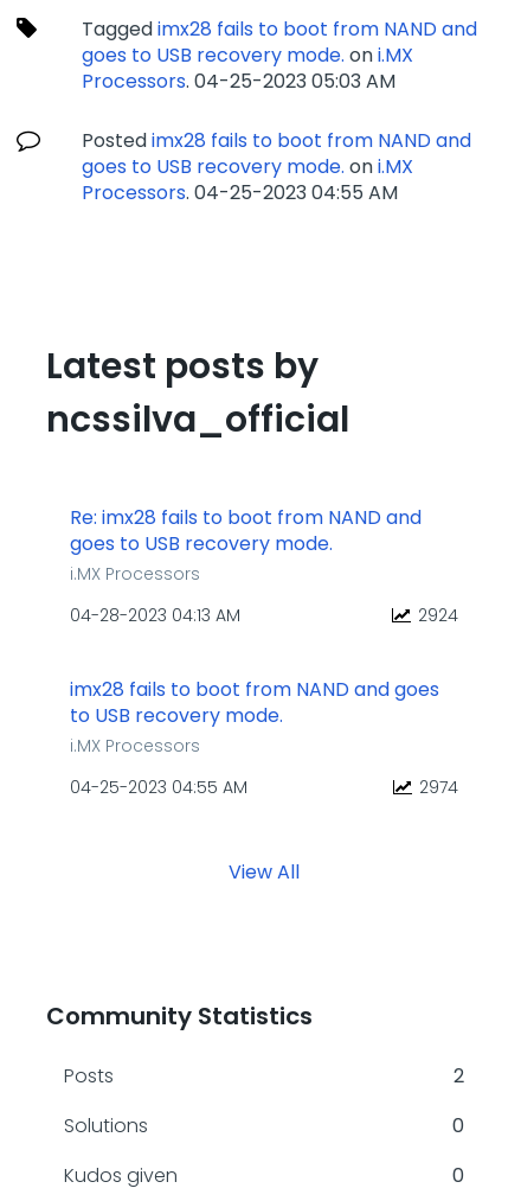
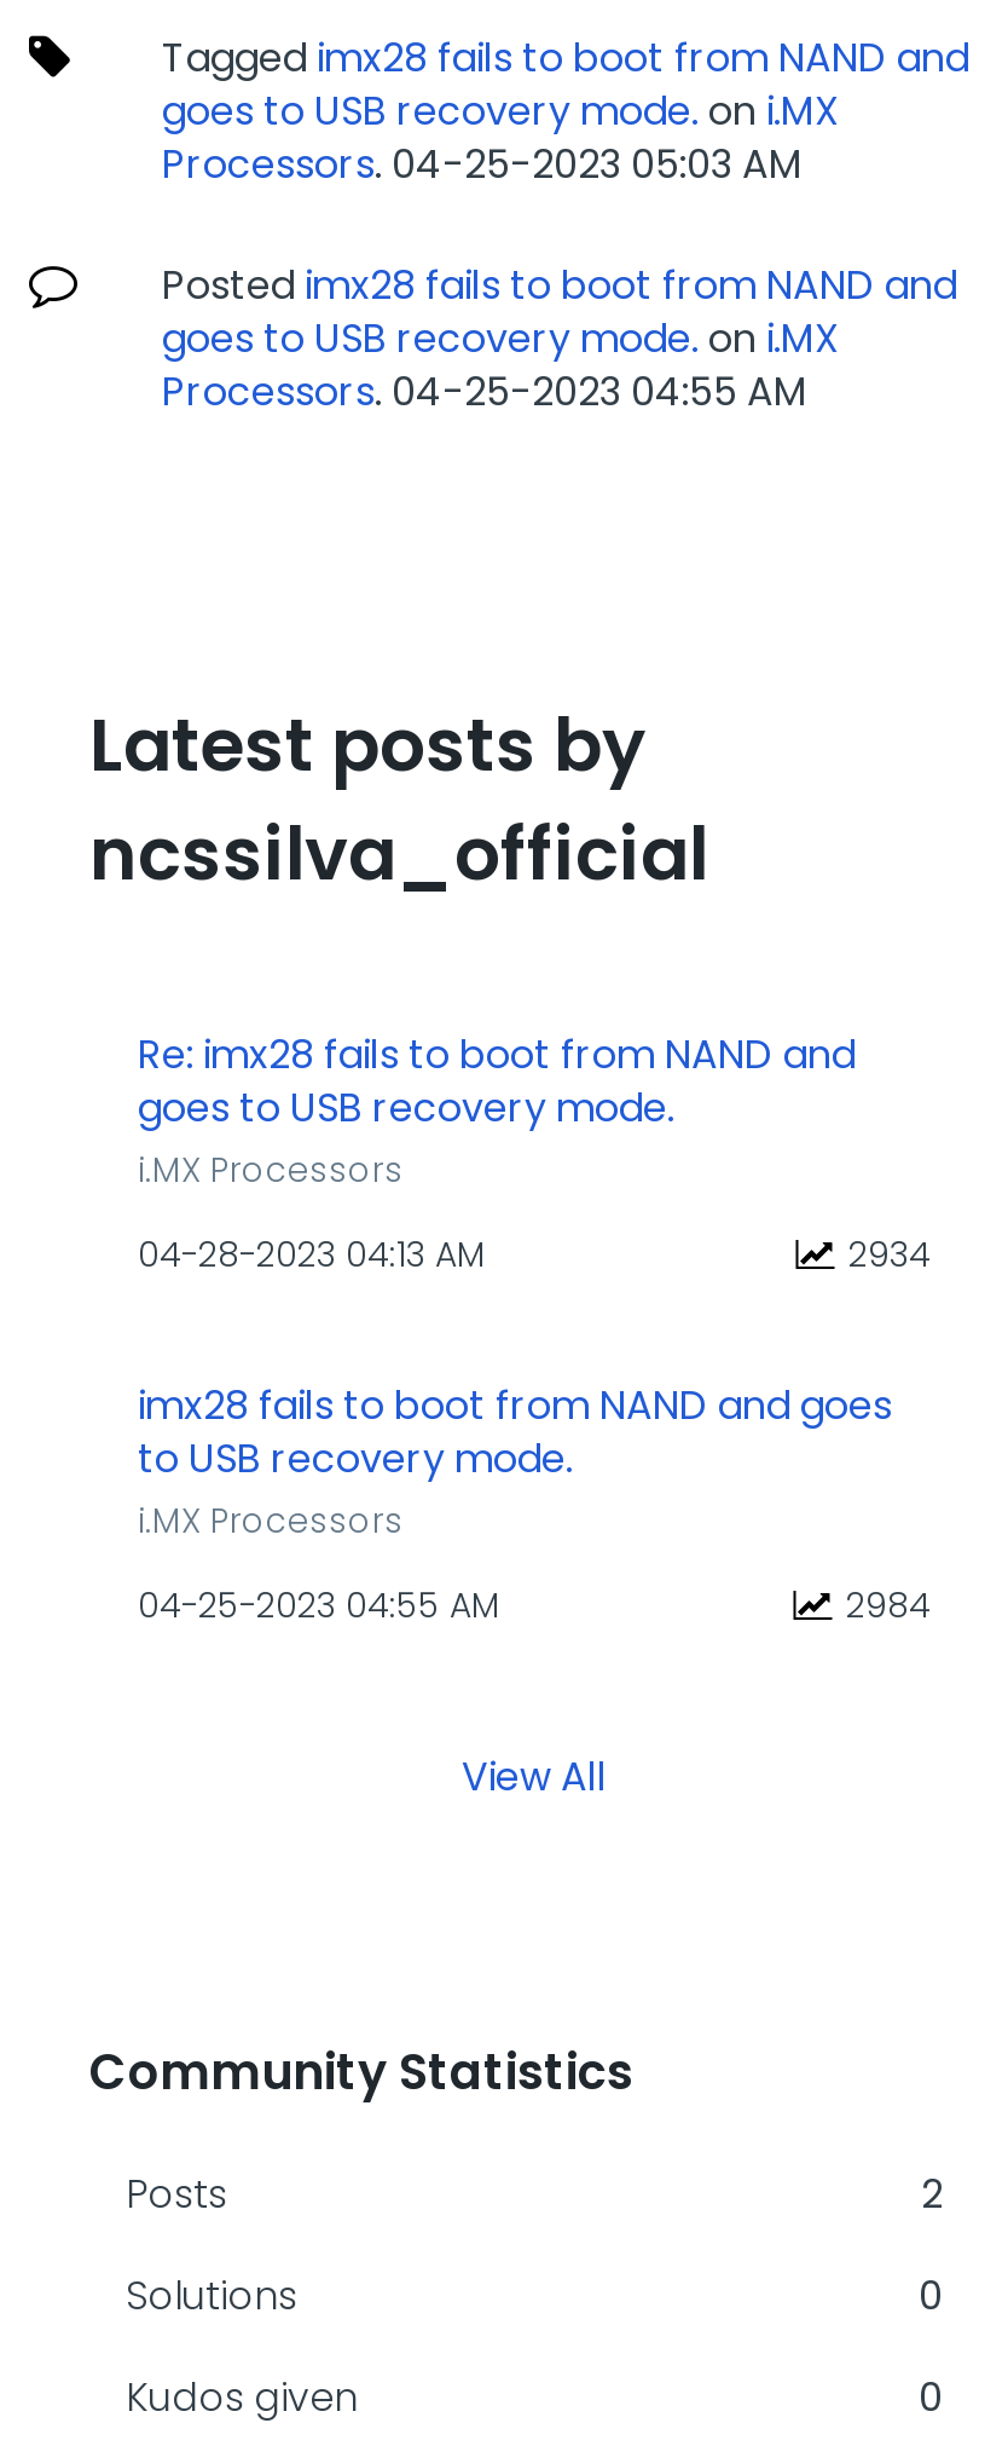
[413,604,458,627] 2924 -> [839,1231,931,1279] 2934
[414,776,458,799] 2974 -> [836,1582,931,1630] 2984

